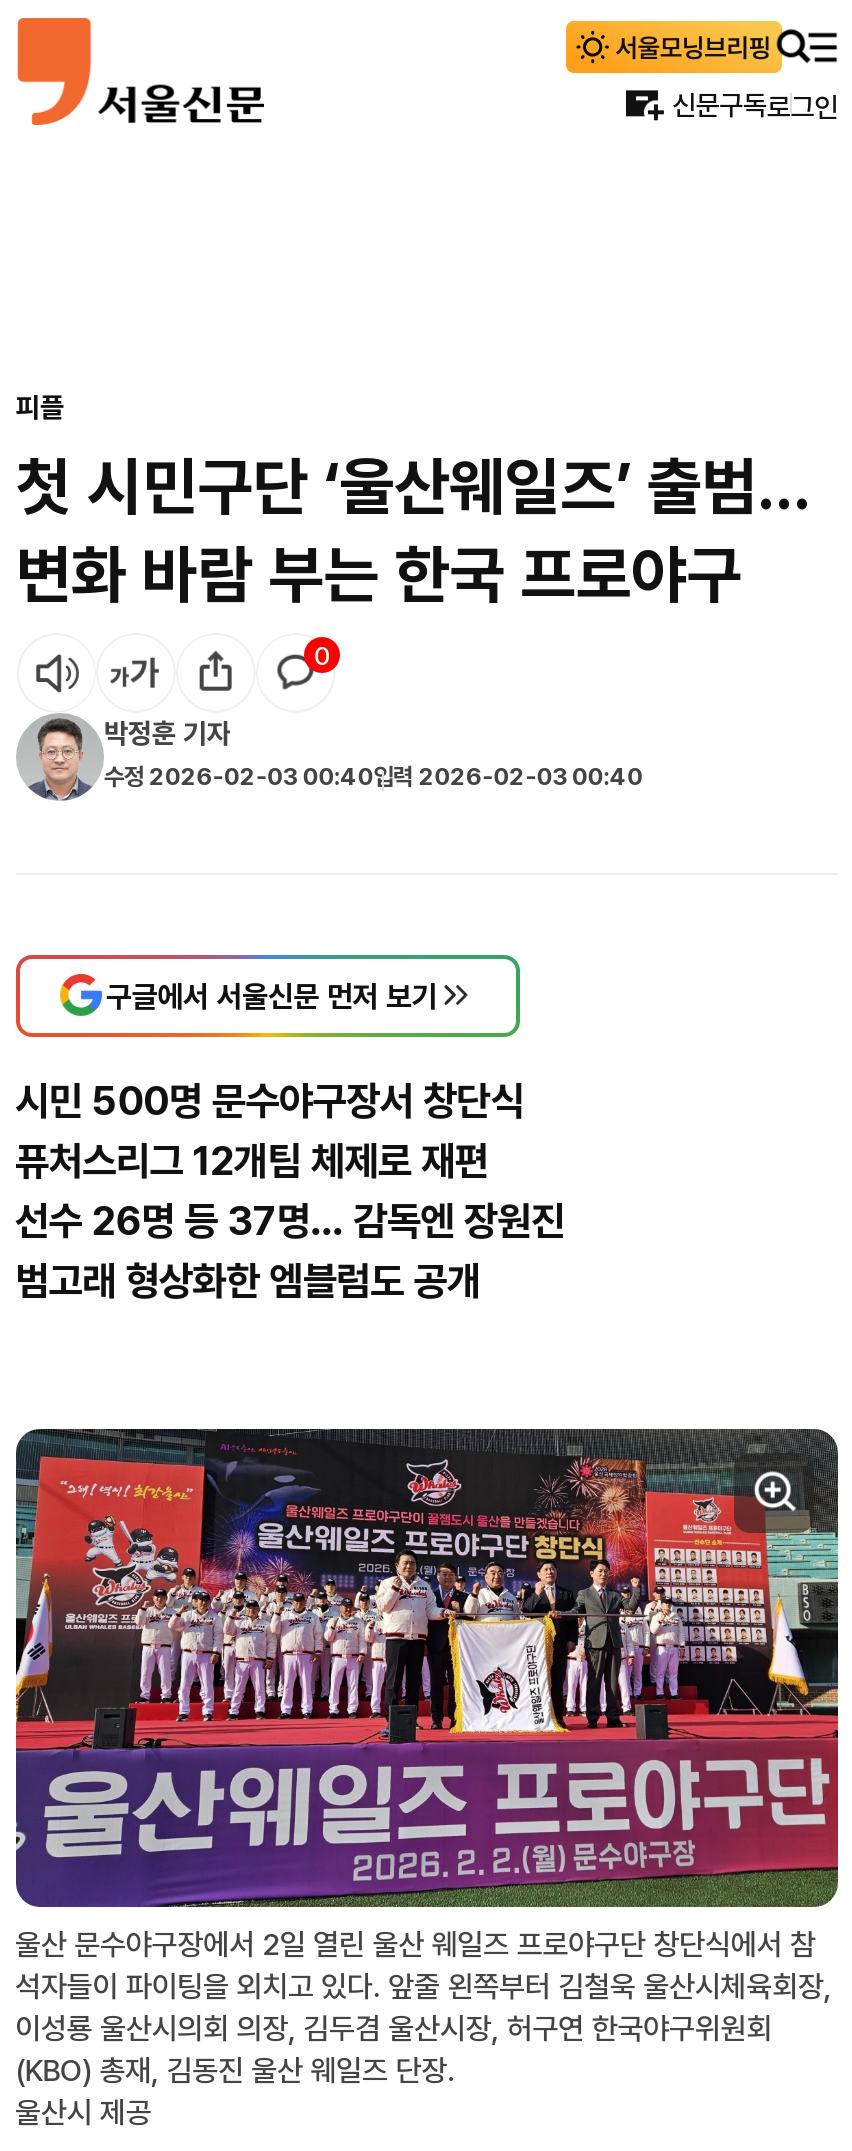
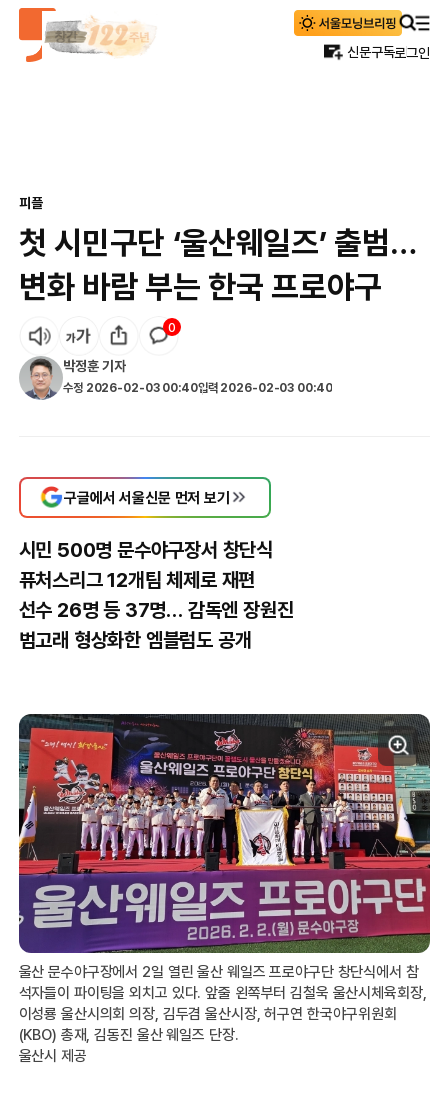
[24,17,276,125] [image] -> [41,11,150,61] [image]

